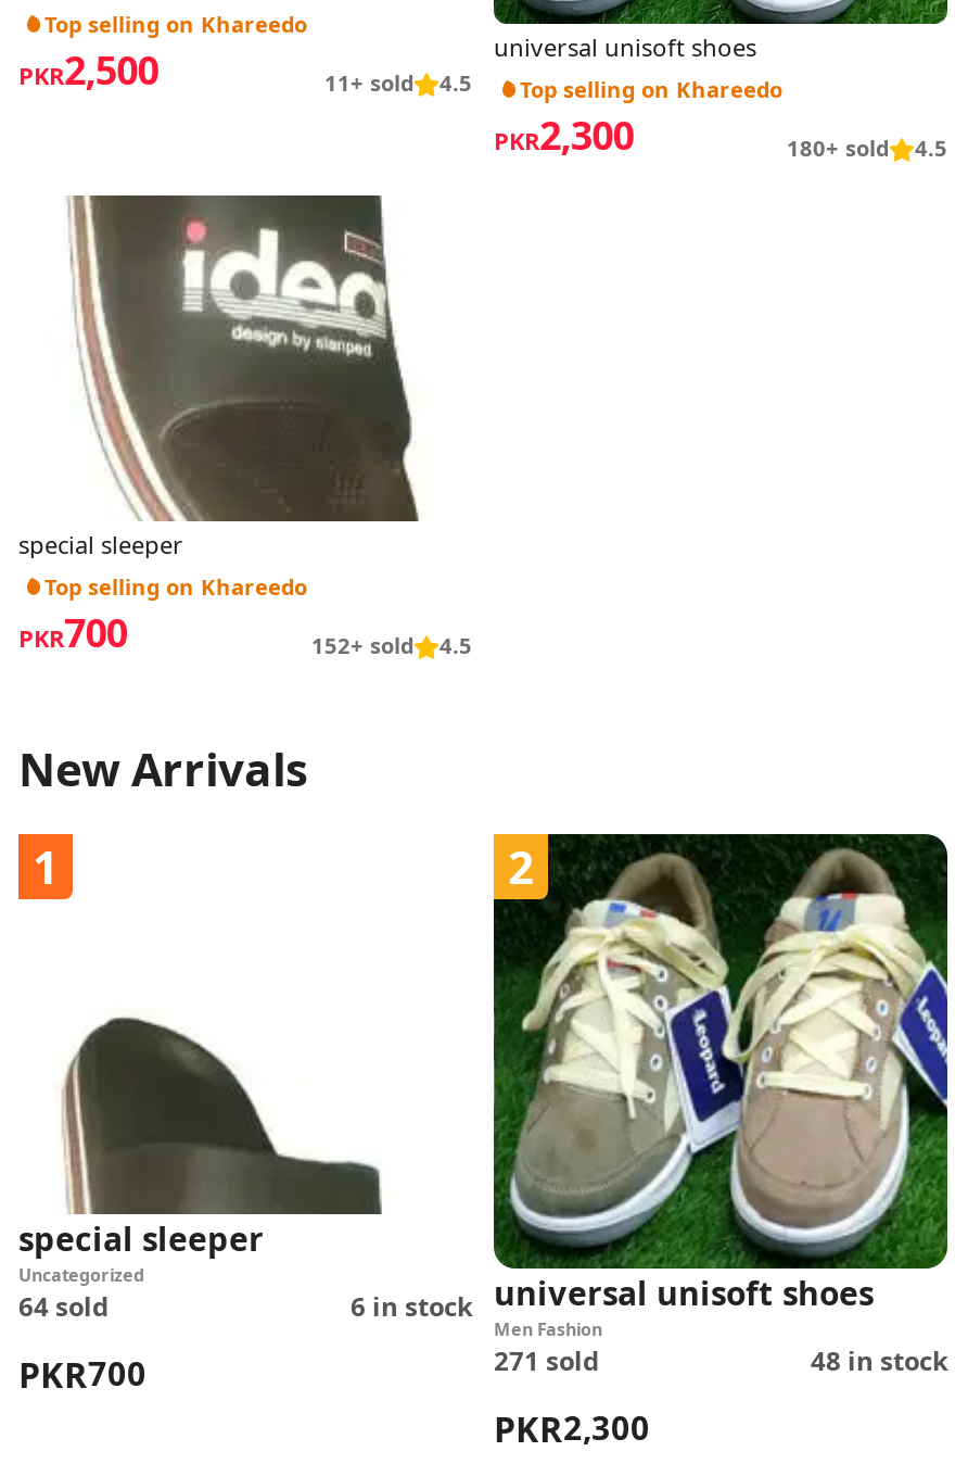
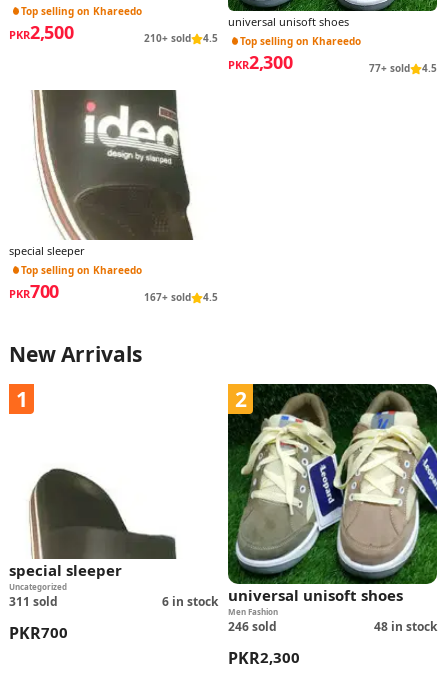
[324,67,782,104] 11+ sold 4.5 Top selling on Khareedo -> [144,31,361,48] 210+ sold 4.5 Top selling on Khareedo
[787,132,947,163] 180+ sold 4.5 -> [369,61,437,75] 77+ sold 4.5
[311,630,472,660] 152+ sold 4.5 -> [144,290,218,304] 167+ sold 4.5
[18,1288,110,1325] 64 sold -> [9,593,58,610] 311 sold
[494,1342,600,1379] 271 sold -> [228,618,277,635] 246 sold

